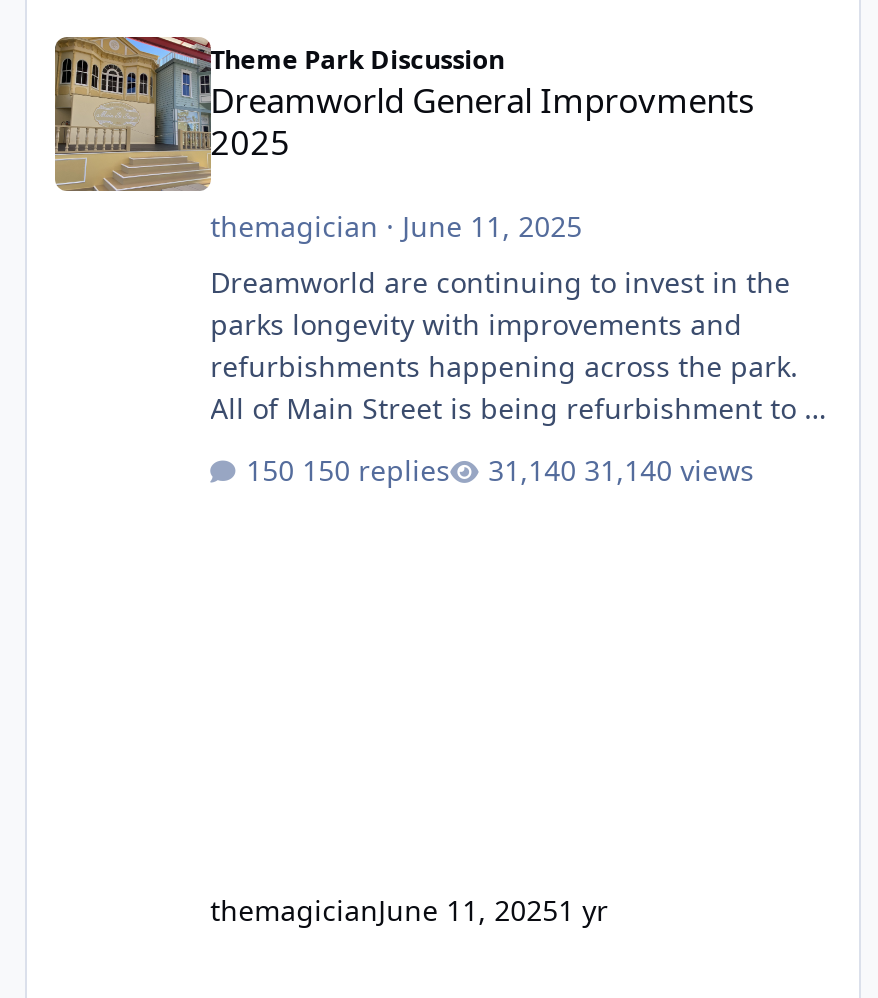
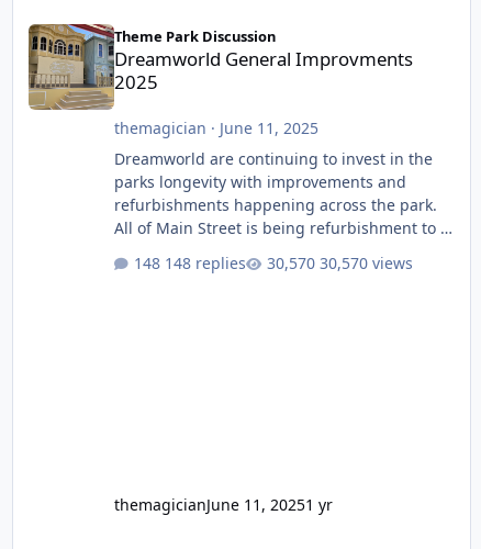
[302,452,450,490] 150 replies -> [164,252,246,273] 148 replies
[584,452,754,490] 31,140 views -> [319,252,413,273] 30,570 views

